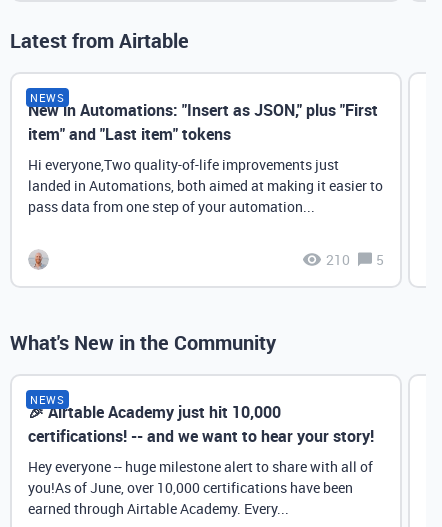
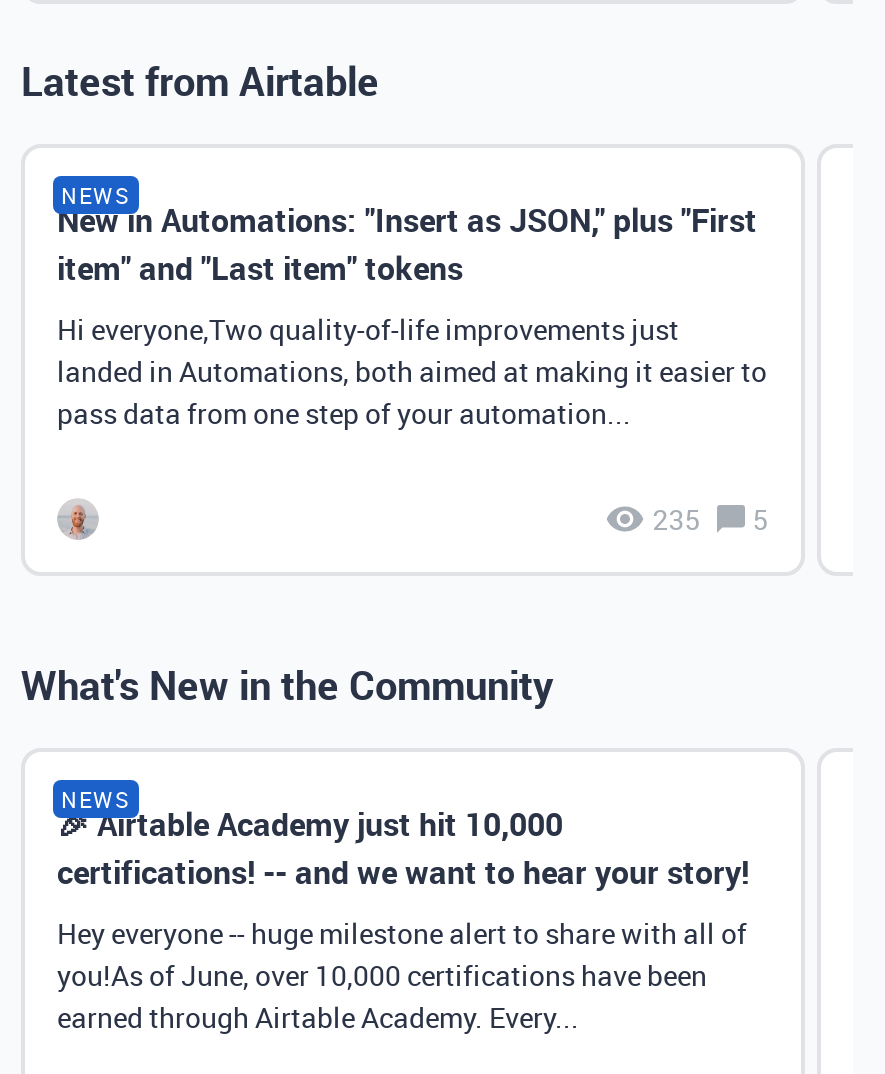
[326,250,384,269] 210 5 -> [653,500,769,538] 235 5

